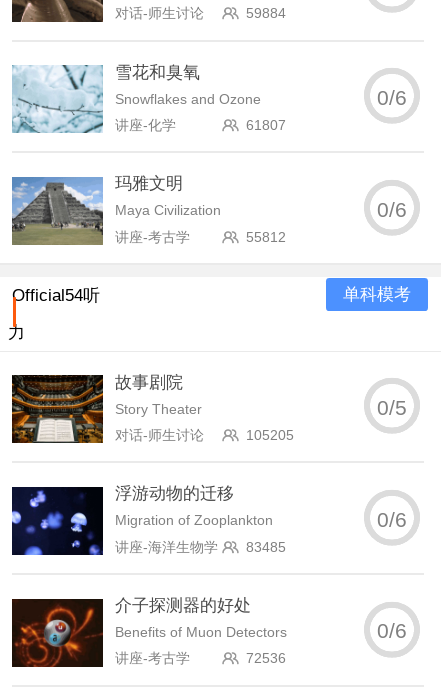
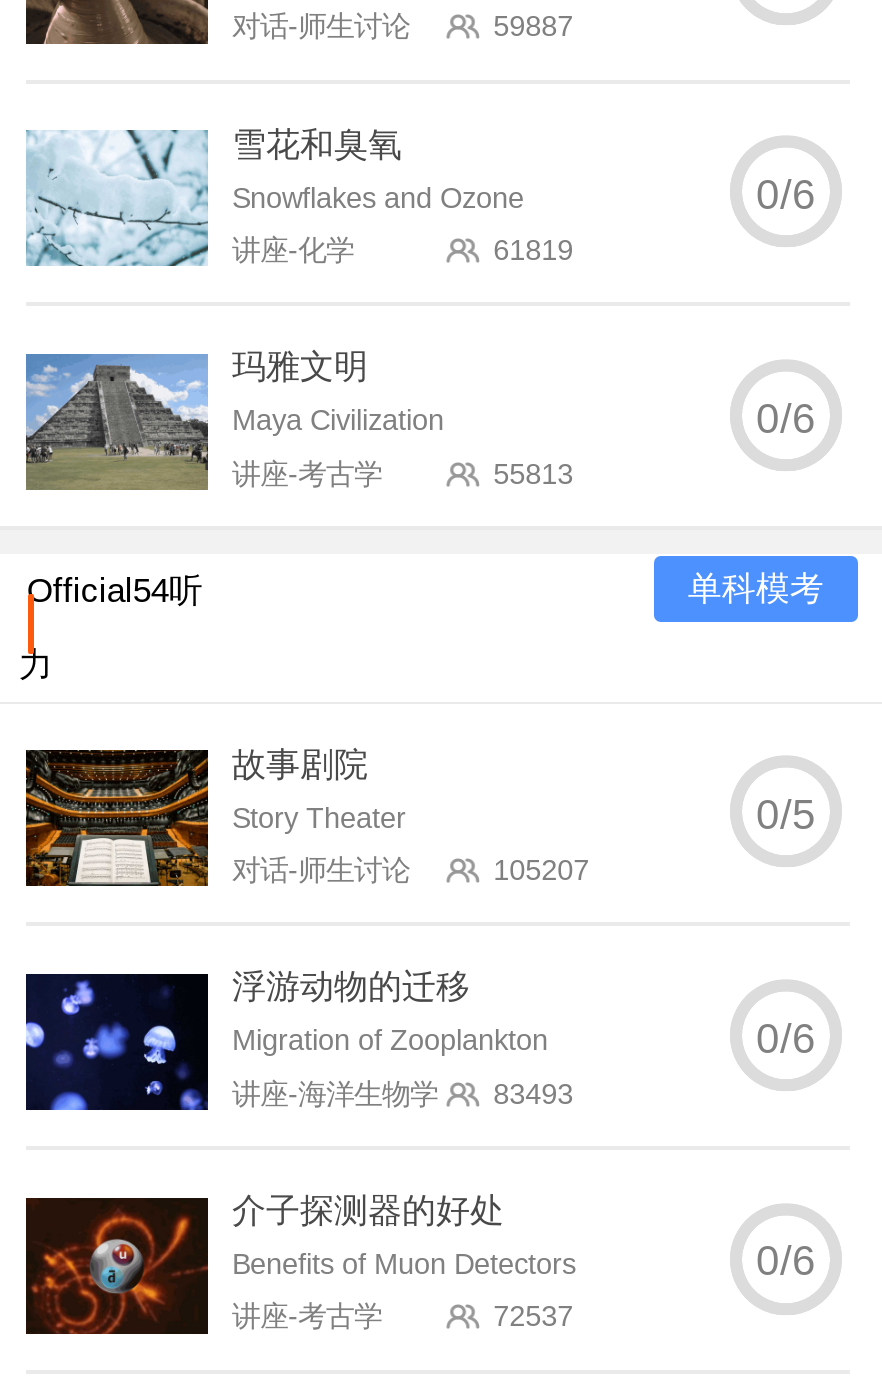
[246,5,286,21] 59884 -> [493,11,573,43] 59887
[246,117,286,133] 61807 -> [493,234,573,266] 61819
[246,229,286,245] 55812 -> [493,457,573,489] 55813
[246,427,294,443] 105205 -> [493,854,589,886] 105207
[115,539,286,555] 讲座-海洋生物学 83485 -> [232,1077,573,1109] 讲座-海洋生物学 83493
[246,650,286,666] 72536 -> [493,1301,573,1333] 72537

